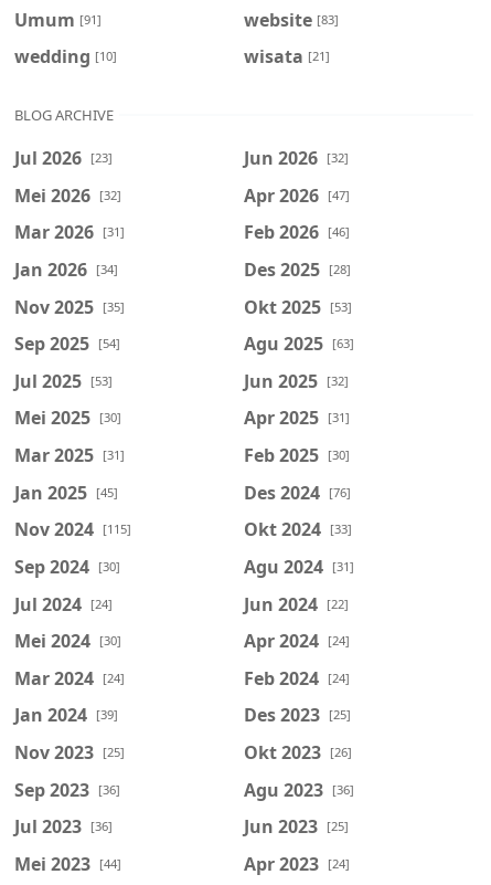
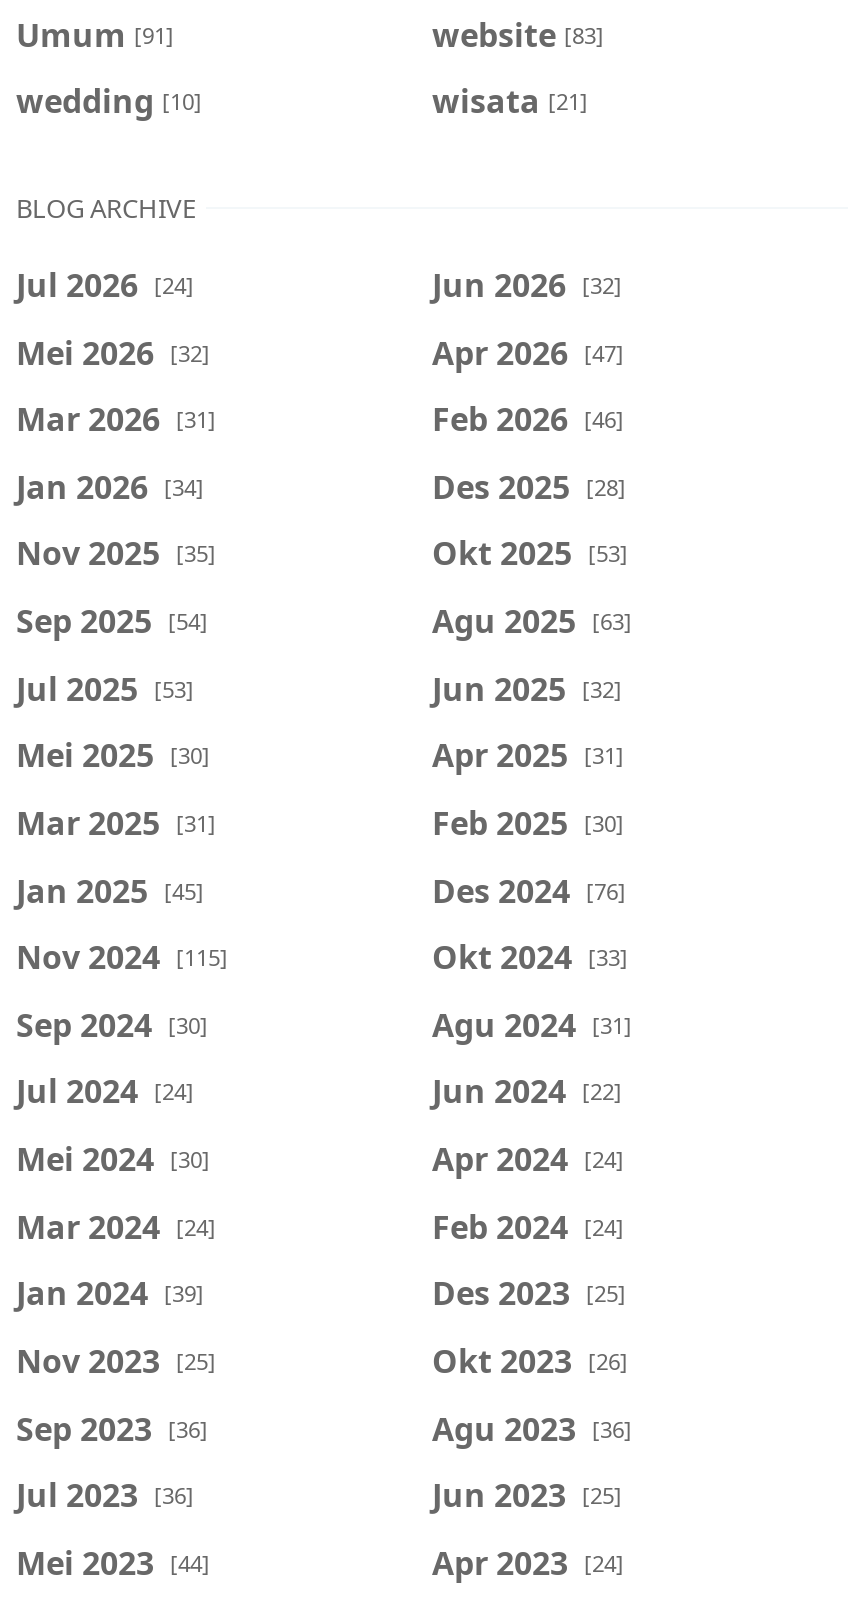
[14,146,113,170] Jul 2026 [23] -> [16,263,194,307] Jul 2026 [24]

